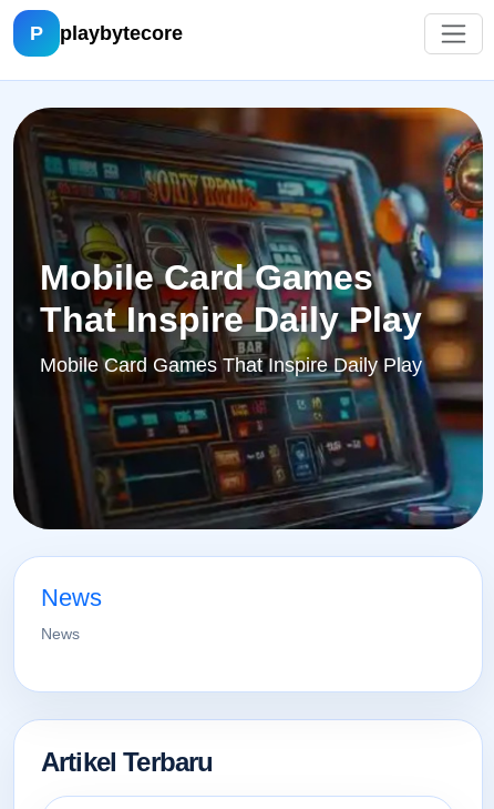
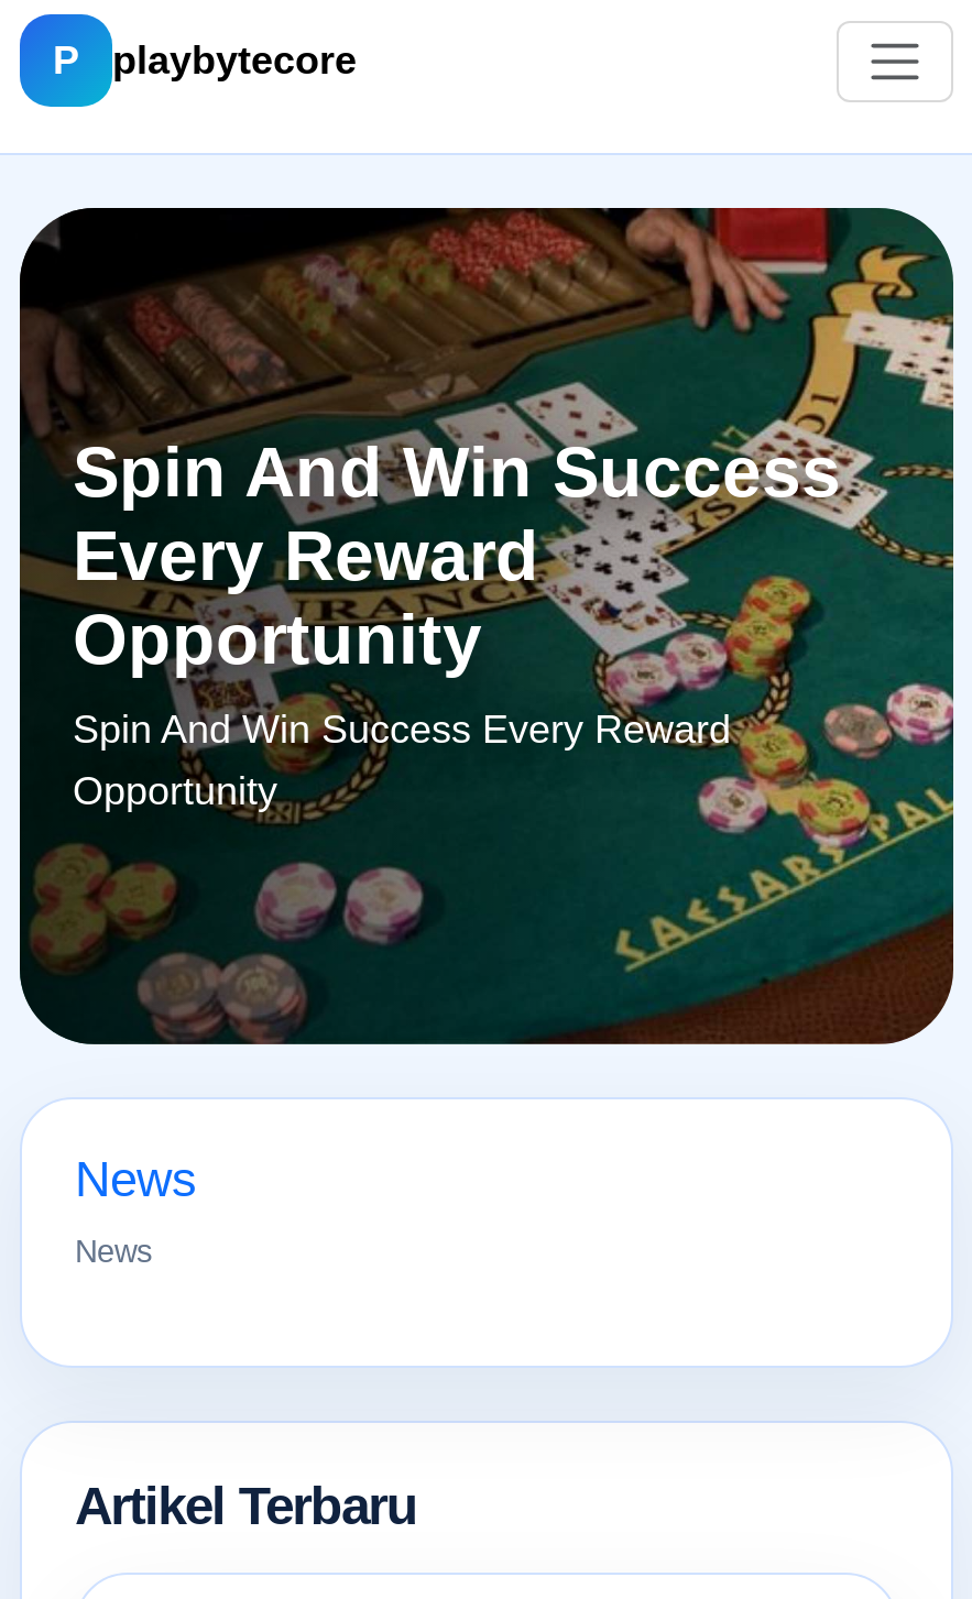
[13,107,484,529] [image] | Mobile Card Games | That Inspire Daily Play | Mobile Card Games That Inspire Daily Play -> [20,206,955,1044] [image] | Spin And Win Success | Every Reward | Opportunity | Spin And Win Success Every Reward | Opportunity

